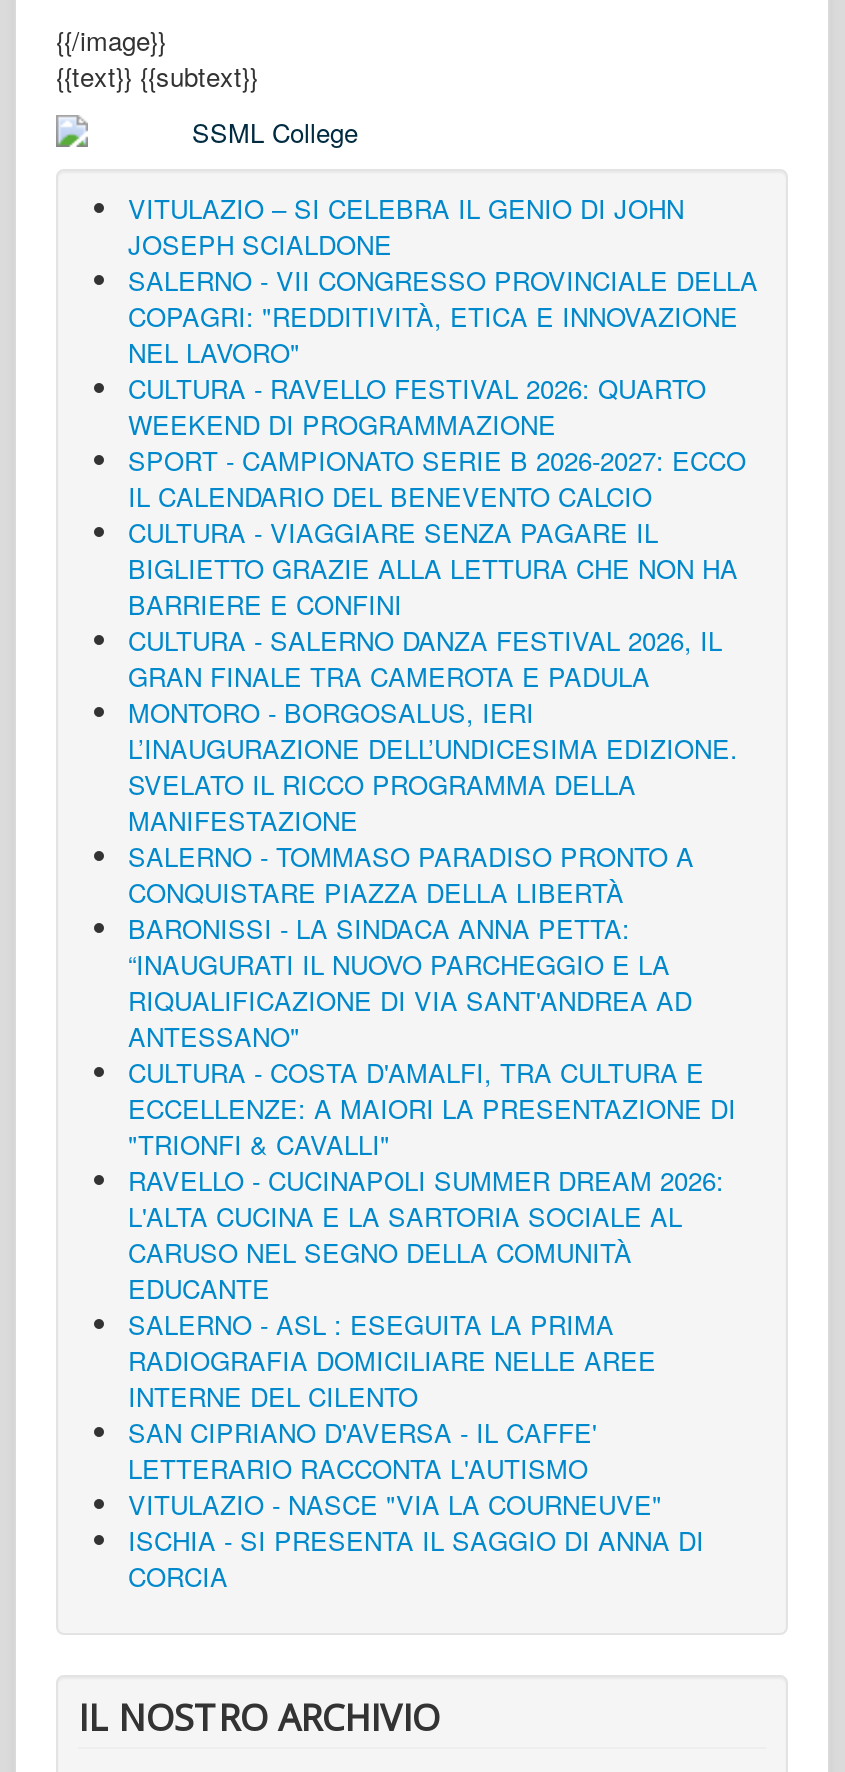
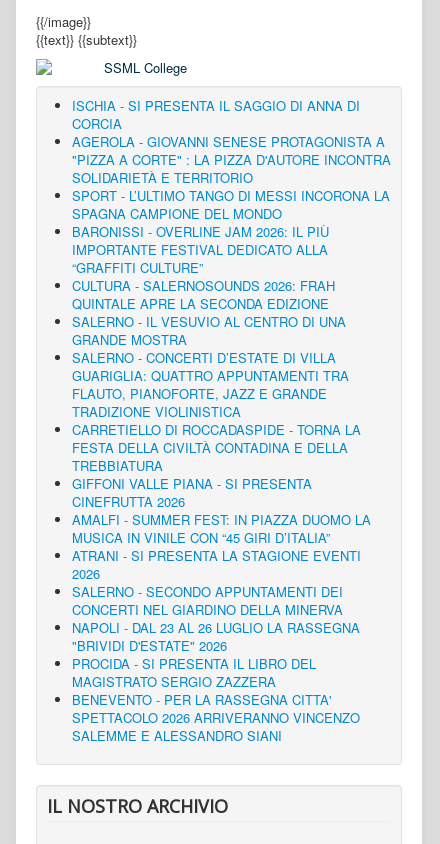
[128,189,758,1523] VITULAZIO – SI CELEBRA IL GENIO DI JOHN | JOSEPH SCIALDONE | SALERNO - VII CONGRESSO PROVINCIALE DELLA | COPAGRI: "REDDITIVITÀ, ETICA E INNOVAZIONE | NEL LAVORO" | CULTURA - RAVELLO FESTIVAL 2026: QUARTO | WEEKEND DI PROGRAMMAZIONE | SPORT - CAMPIONATO SERIE B 2026-2027: ECCO | IL CALENDARIO DEL BENEVENTO CALCIO | CULTURA - VIAGGIARE SENZA PAGARE IL | BIGLIETTO GRAZIE ALLA LETTURA CHE NON HA | BARRIERE E CONFINI | CULTURA - SALERNO DANZA FESTIVAL 2026, IL | GRAN FINALE TRA CAMEROTA E PADULA | MONTORO - BORGOSALUS, IERI | L’INAUGURAZIONE DELL’UNDICESIMA EDIZIONE. | SVELATO IL RICCO PROGRAMMA DELLA | MANIFESTAZIONE | SALERNO - TOMMASO PARADISO PRONTO A | CONQUISTARE PIAZZA DELLA LIBERTÀ | BARONISSI - LA SINDACA ANNA PETTA: | “INAUGURATI IL NUOVO PARCHEGGIO E LA | RIQUALIFICAZIONE DI VIA SANT'ANDREA AD | ANTESSANO" | CULTURA - COSTA D'AMALFI, TRA CULTURA E | ECCELLENZE: A MAIORI LA PRESENTAZIONE DI | "TRIONFI & CAVALLI" | RAVELLO - CUCINAPOLI SUMMER DREAM 2026: | L'ALTA CUCINA E LA SARTORIA SOCIALE AL | CARUSO NEL SEGNO DELLA COMUNITÀ | EDUCANTE | SALERNO - ASL : ESEGUITA LA PRIMA | RADIOGRAFIA DOMICILIARE NELLE AREE | INTERNE DEL CILENTO | SAN CIPRIANO D'AVERSA - IL CAFFE' | LETTERARIO RACCONTA L'AUTISMO | VITULAZIO - NASCE "VIA LA COURNEUVE" -> none
moved [128,1521,704,1595] -> [72,96,360,133]: ISCHIA - SI PRESENTA IL SAGGIO DI ANNA DI | CORCIA
none -> [72,132,391,745] AGEROLA - GIOVANNI SENESE PROTAGONISTA A | "PIZZA A CORTE" : LA PIZZA D'AUTORE INCONTRA | SOLIDARIETÀ E TERRITORIO | SPORT - L’ULTIMO TANGO DI MESSI INCORONA LA | SPAGNA CAMPIONE DEL MONDO | BARONISSI - OVERLINE JAM 2026: IL PIÙ | IMPORTANTE FESTIVAL DEDICATO ALLA | “GRAFFITI CULTURE” | CULTURA - SALERNOSOUNDS 2026: FRAH | QUINTALE APRE LA SECONDA EDIZIONE | SALERNO - IL VESUVIO AL CENTRO DI UNA | GRANDE MOSTRA | SALERNO - CONCERTI D’ESTATE DI VILLA | GUARIGLIA: QUATTRO APPUNTAMENTI TRA | FLAUTO, PIANOFORTE, JAZZ E GRANDE | TRADIZIONE VIOLINISTICA | CARRETIELLO DI ROCCADASPIDE - TORNA LA | FESTA DELLA CIVILTÀ CONTADINA E DELLA | TREBBIATURA | GIFFONI VALLE PIANA - SI PRESENTA | CINEFRUTTA 2026 | AMALFI - SUMMER FEST: IN PIAZZA DUOMO LA | MUSICA IN VINILE CON “45 GIRI D’ITALIA” | ATRANI - SI PRESENTA LA STAGIONE EVENTI | 2026 | SALERNO - SECONDO APPUNTAMENTI DEI | CONCERTI NEL GIARDINO DELLA MINERVA | NAPOLI - DAL 23 AL 26 LUGLIO LA RASSEGNA | "BRIVIDI D'ESTATE" 2026 | PROCIDA - SI PRESENTA IL LIBRO DEL | MAGISTRATO SERGIO ZAZZERA | BENEVENTO - PER LA RASSEGNA CITTA' | SPETTACOLO 2026 ARRIVERANNO VINCENZO | SALEMME E ALESSANDRO SIANI

